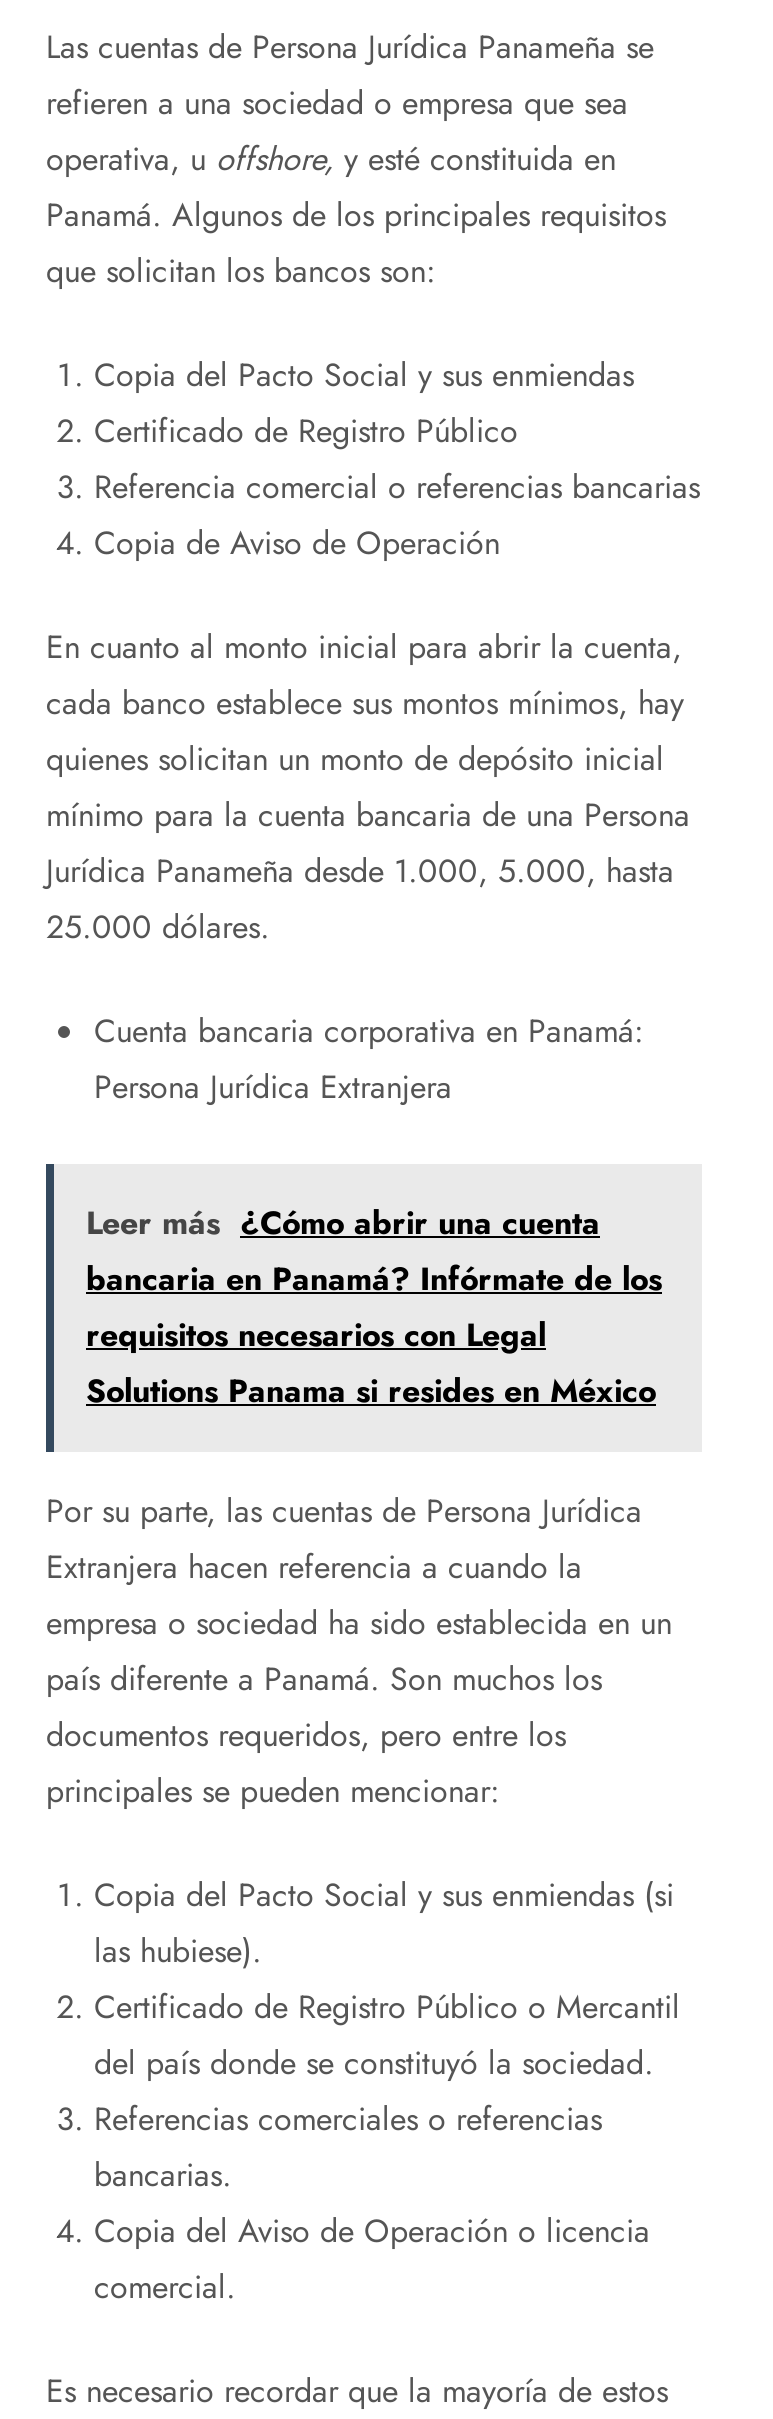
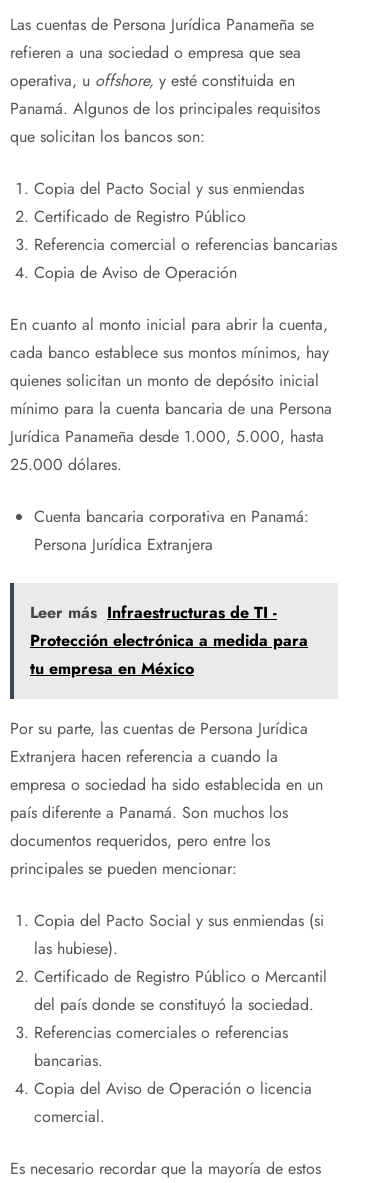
[86,1199,662,1413] Leer más ¿Cómo abrir una cuenta | bancaria en Panamá? Infórmate de los | requisitos necesarios con Legal | Solutions Panama si resides en México -> [30,601,308,680] Leer más Infraestructuras de TI - | Protección electrónica a medida para | tu empresa en México

